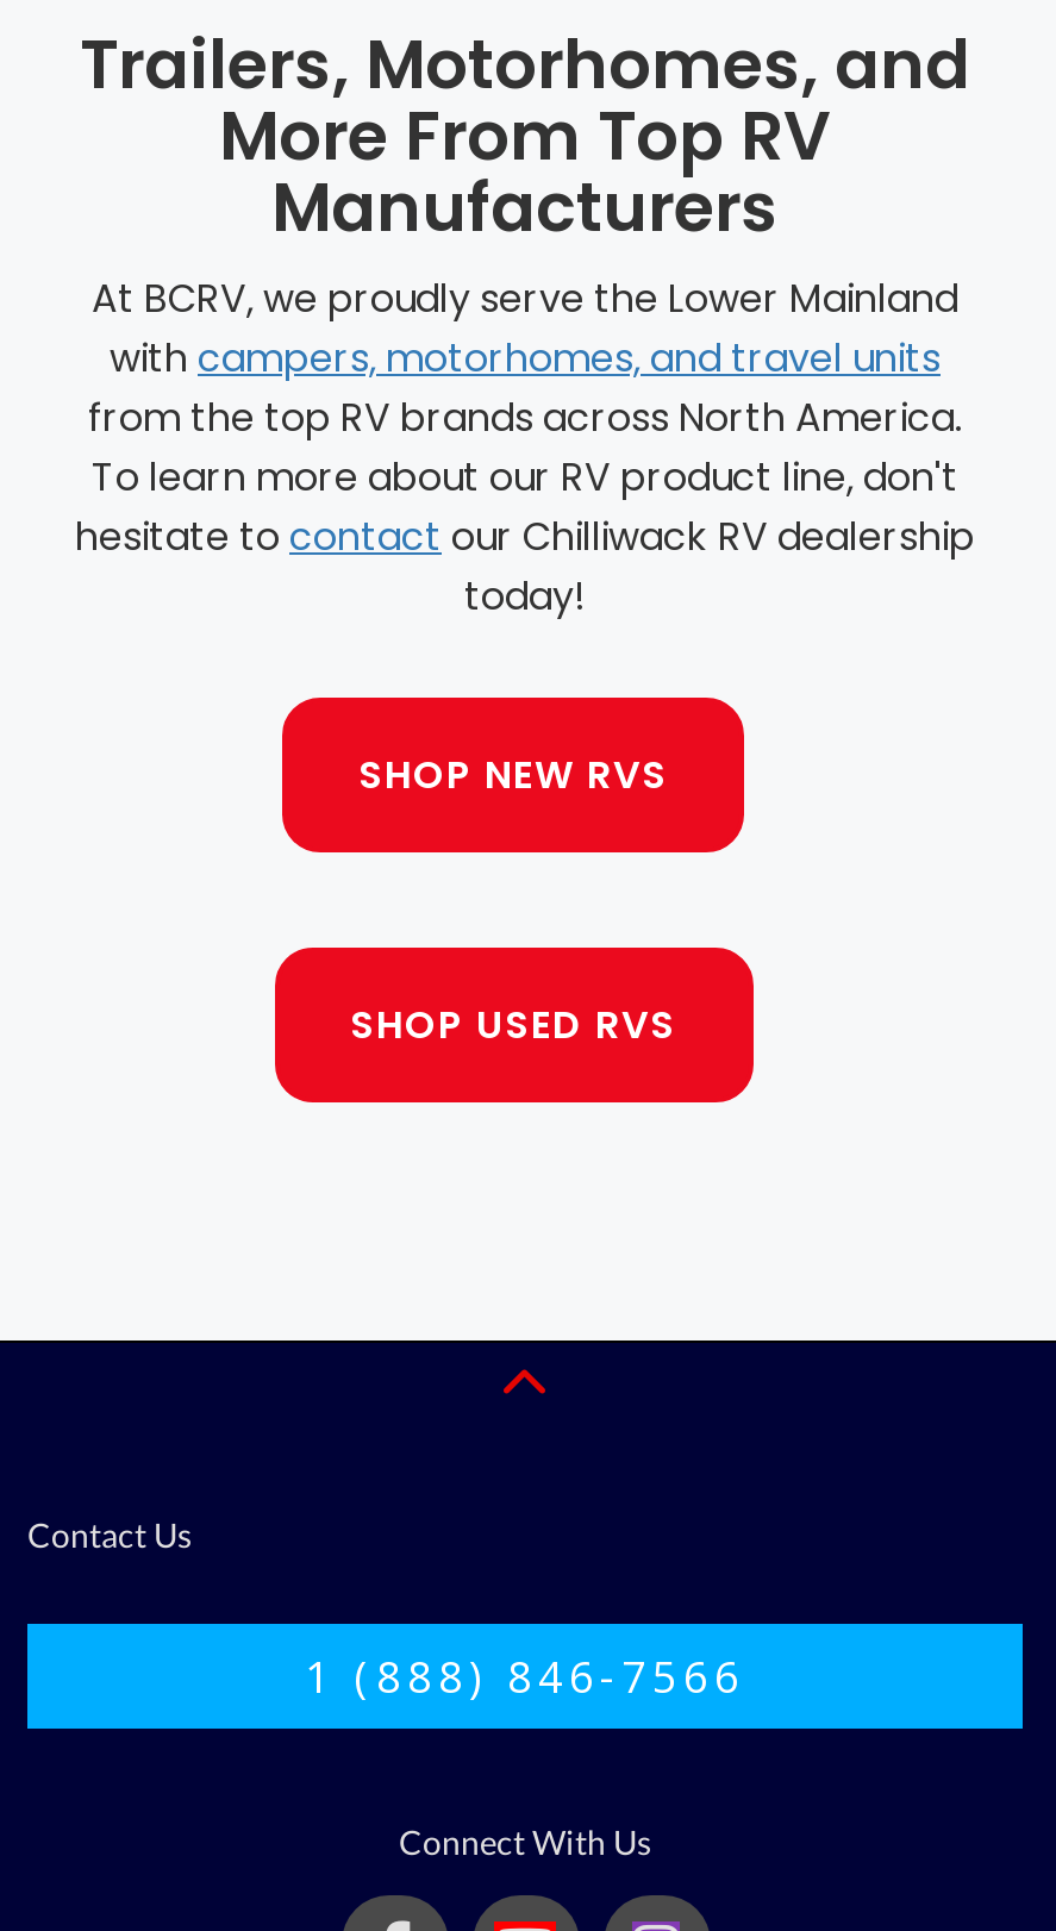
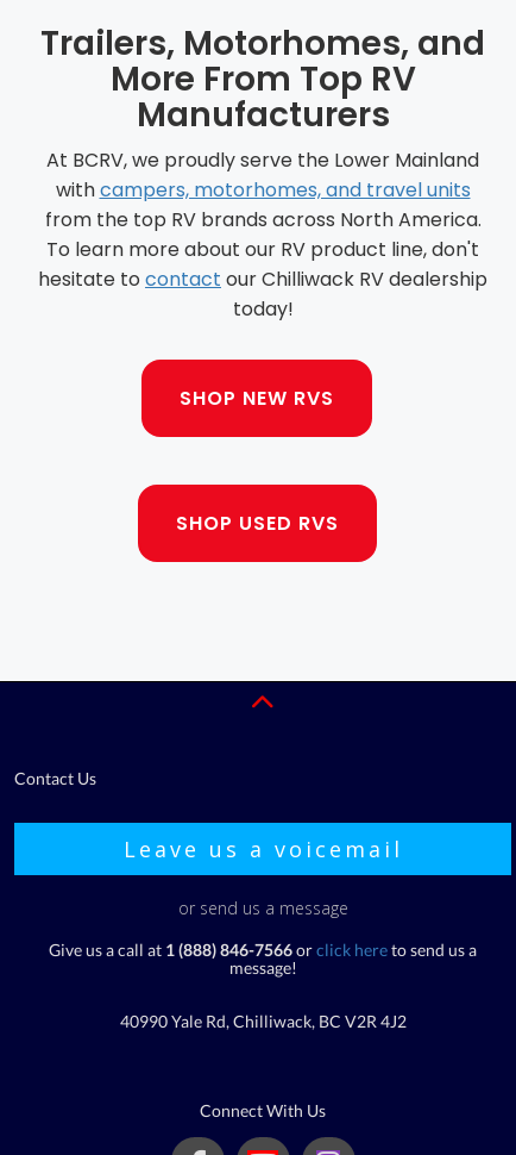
[305,1649,745,1706] 1 (888) 846-7566 -> [49,835,477,1032] Leave us a voicemail | or send us a message | Give us a call at 1 (888) 846-7566 or click here to send us a | message! | 40990 Yale Rd, Chilliwack, BC V2R 4J2

